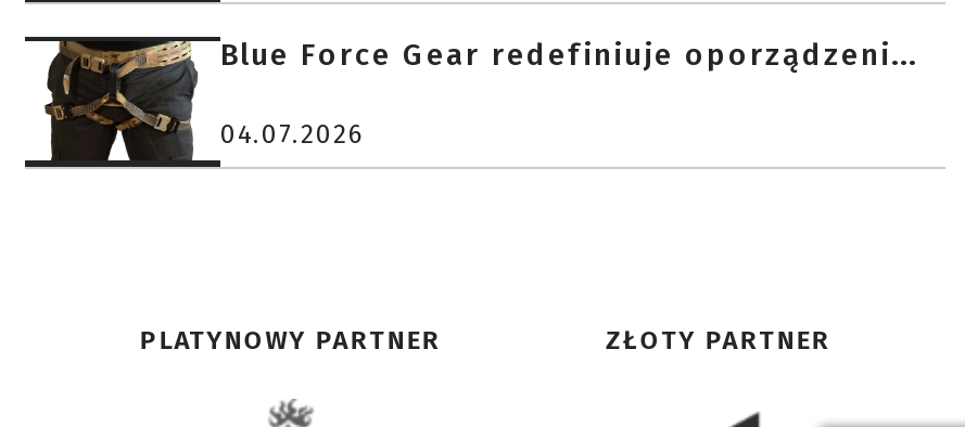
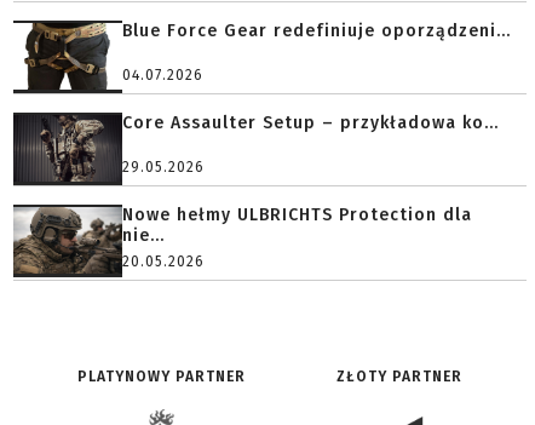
none -> [12,203,105,278] [image]
none -> [13,111,499,270] [image] | Core Assaulter Setup – przykładowa ko... | 29.05.2026 | Nowe hełmy ULBRICHTS Protection dla | nie... | 20.05.2026

